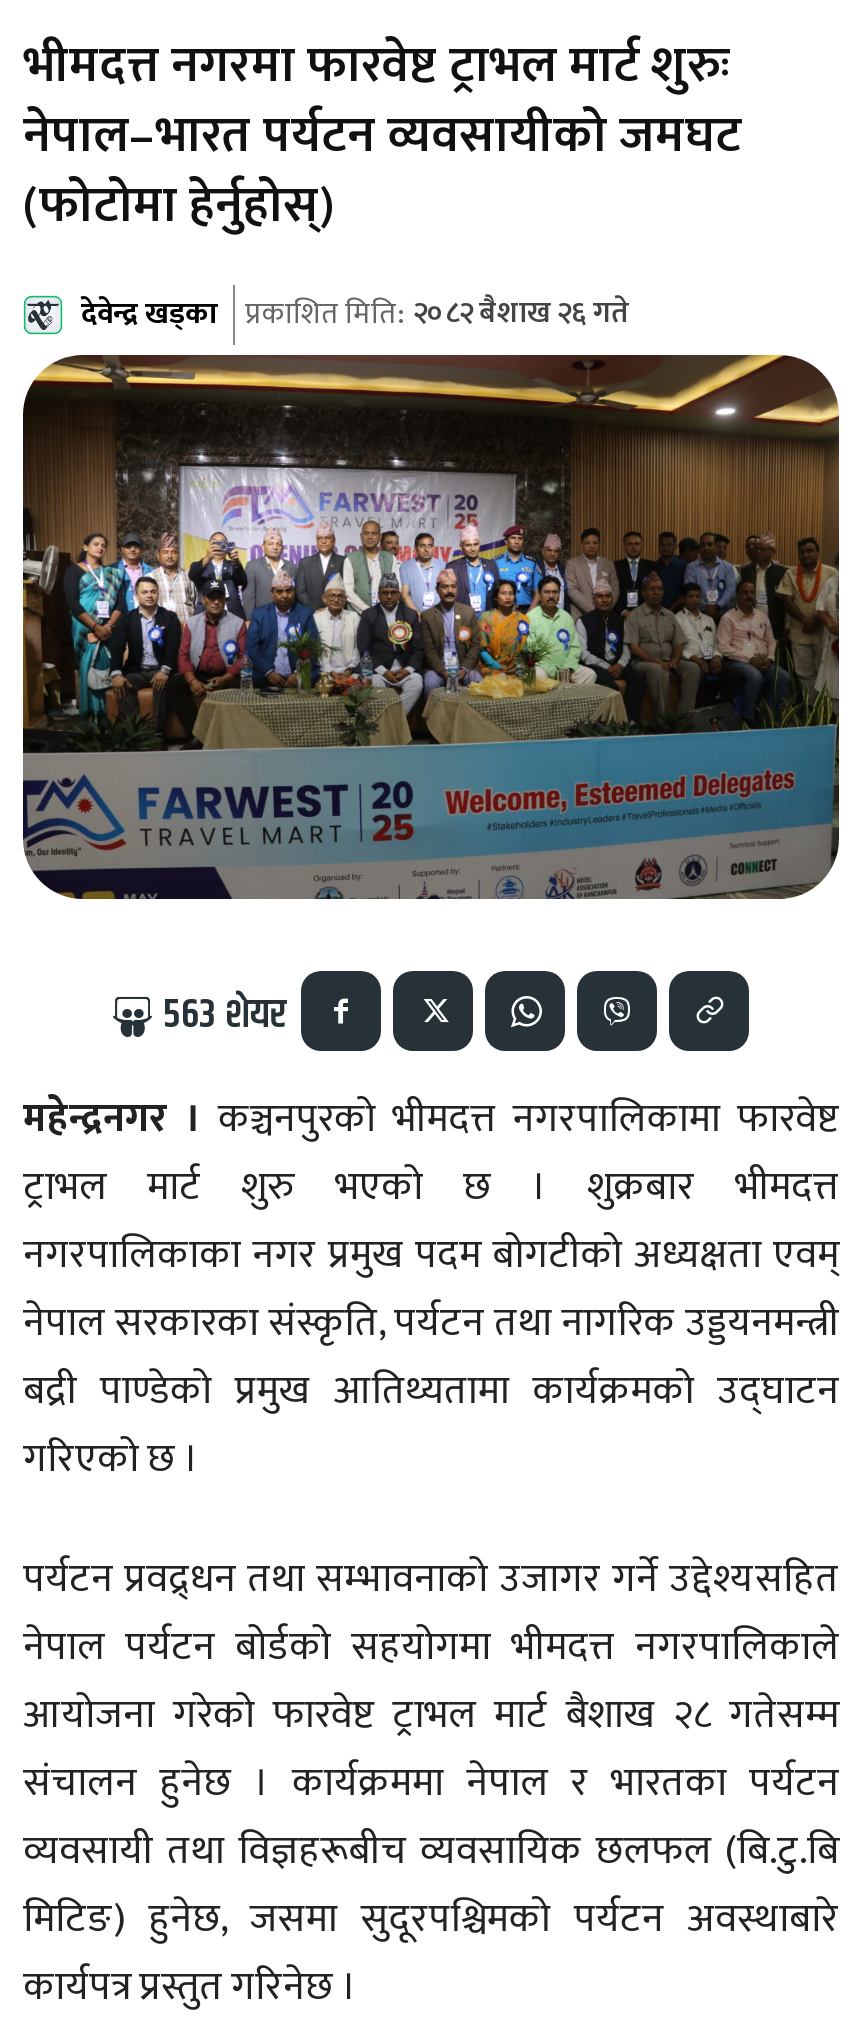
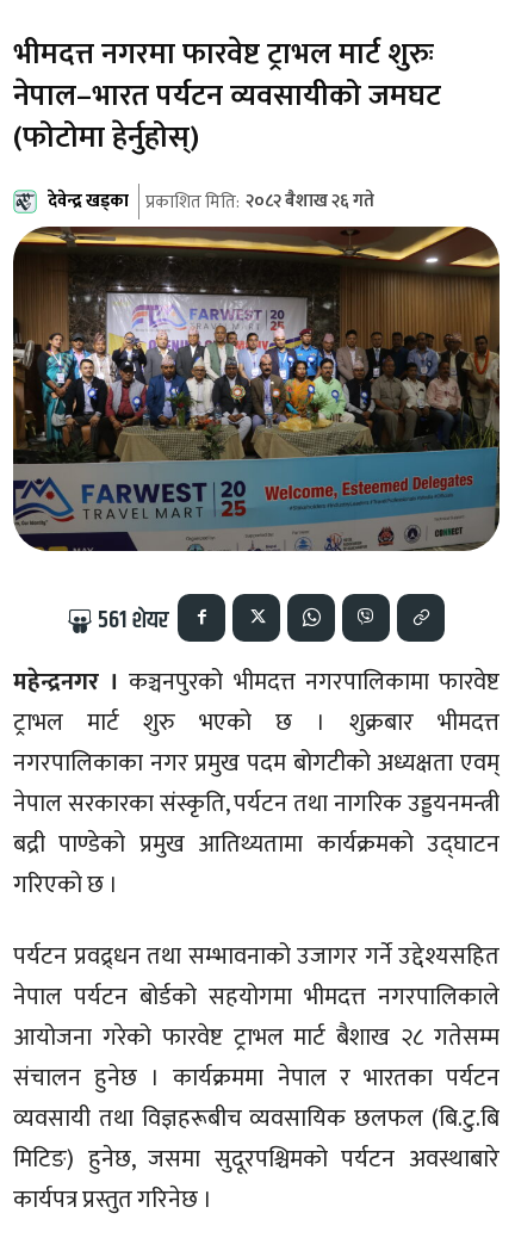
[163,986,285,1048] 563 शेयर -> [98,602,168,639] 561 शेयर

